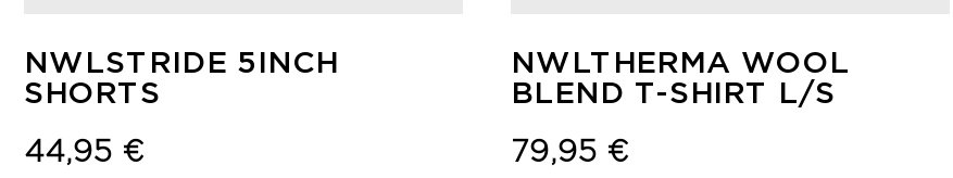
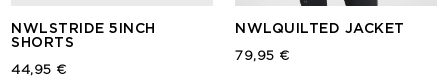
[511,44,850,109] NWLTHERMA WOOL | BLEND T-SHIRT L/S -> [235,20,404,36] NWLQUILTED JACKET

